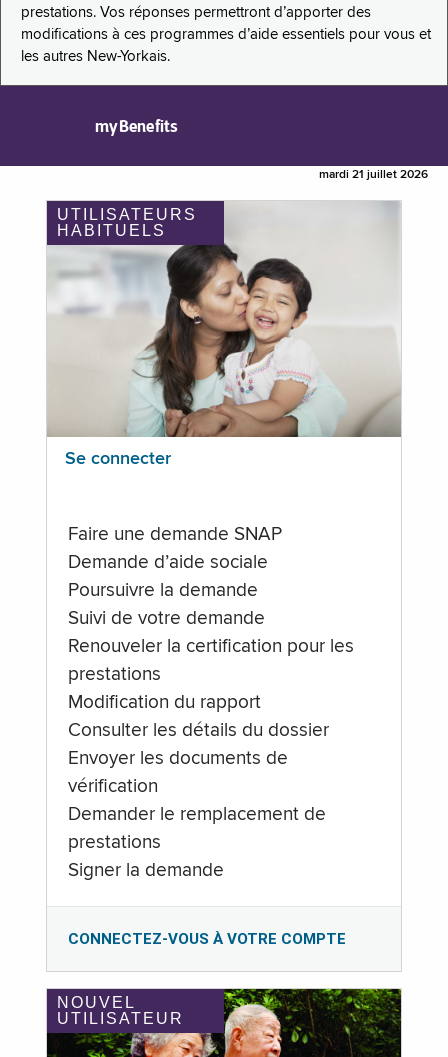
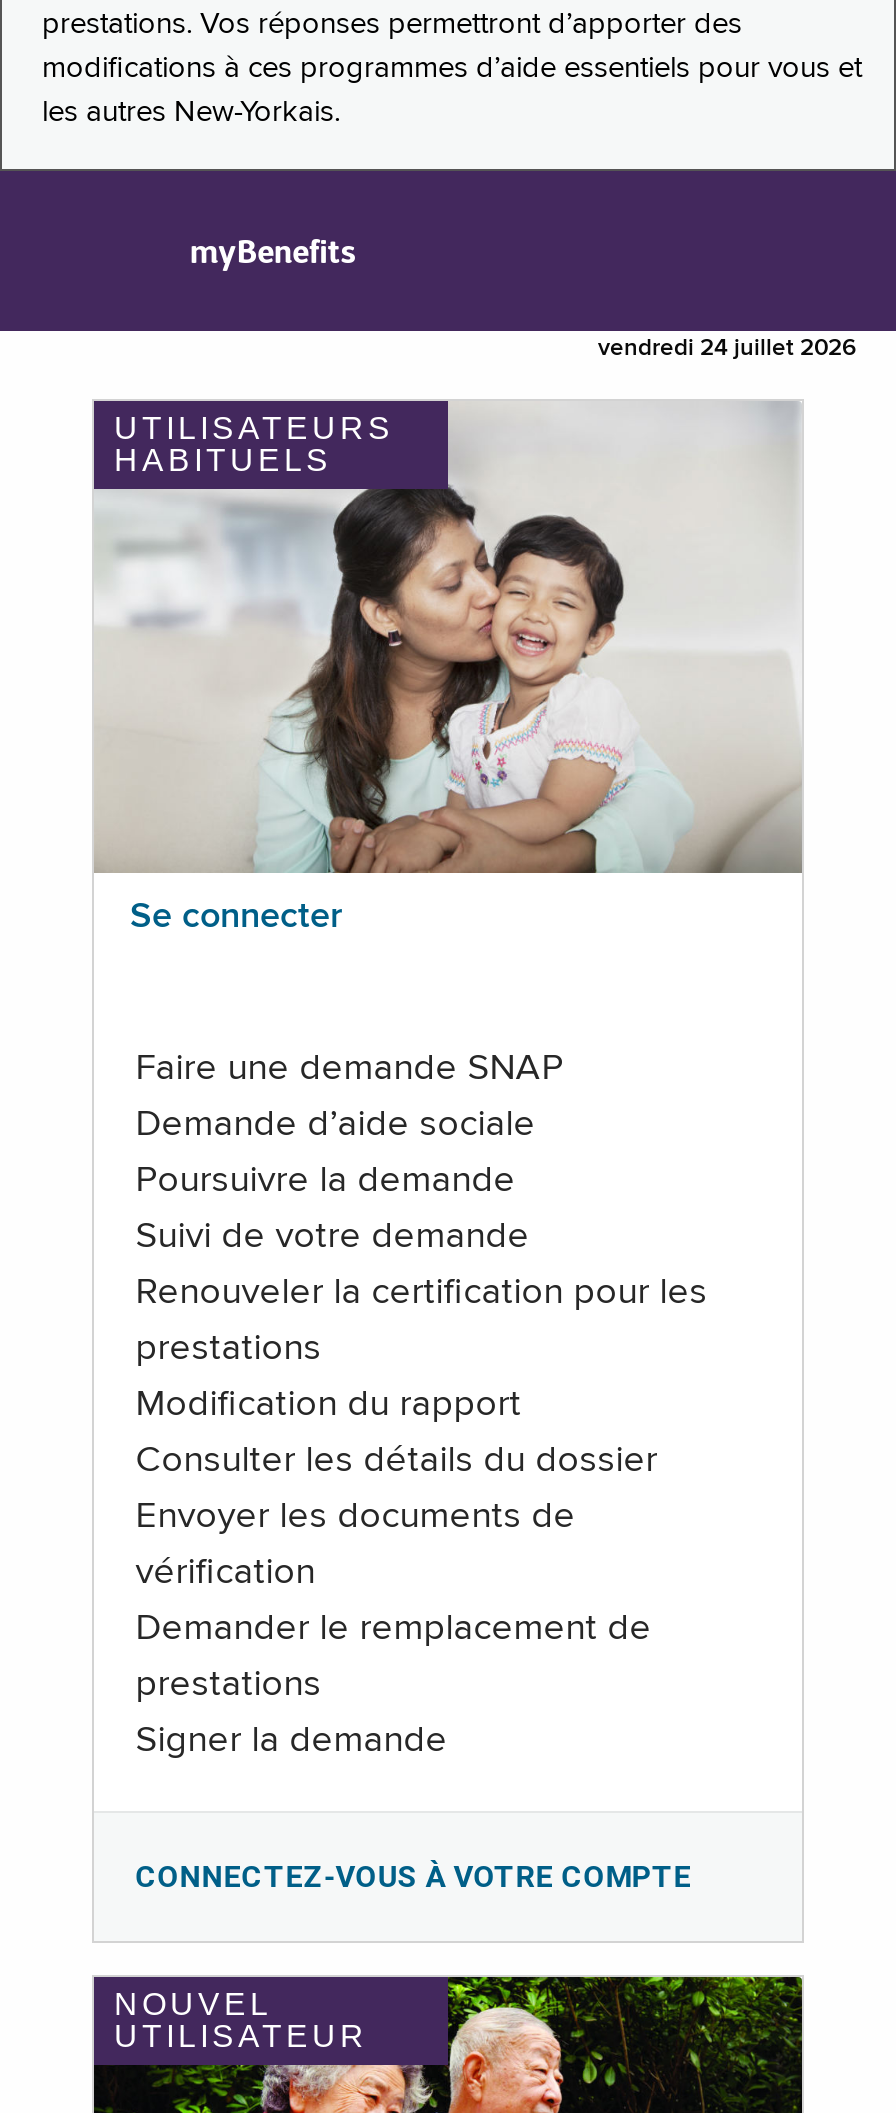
[319,169,428,181] mardi 21 juillet 2026 -> [598,337,856,361] vendredi 24 juillet 2026

